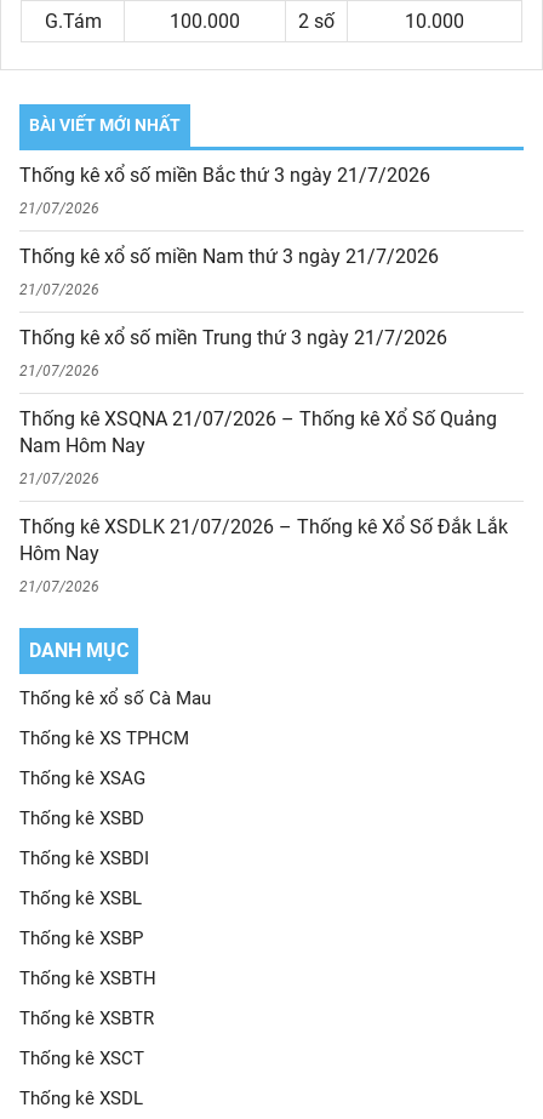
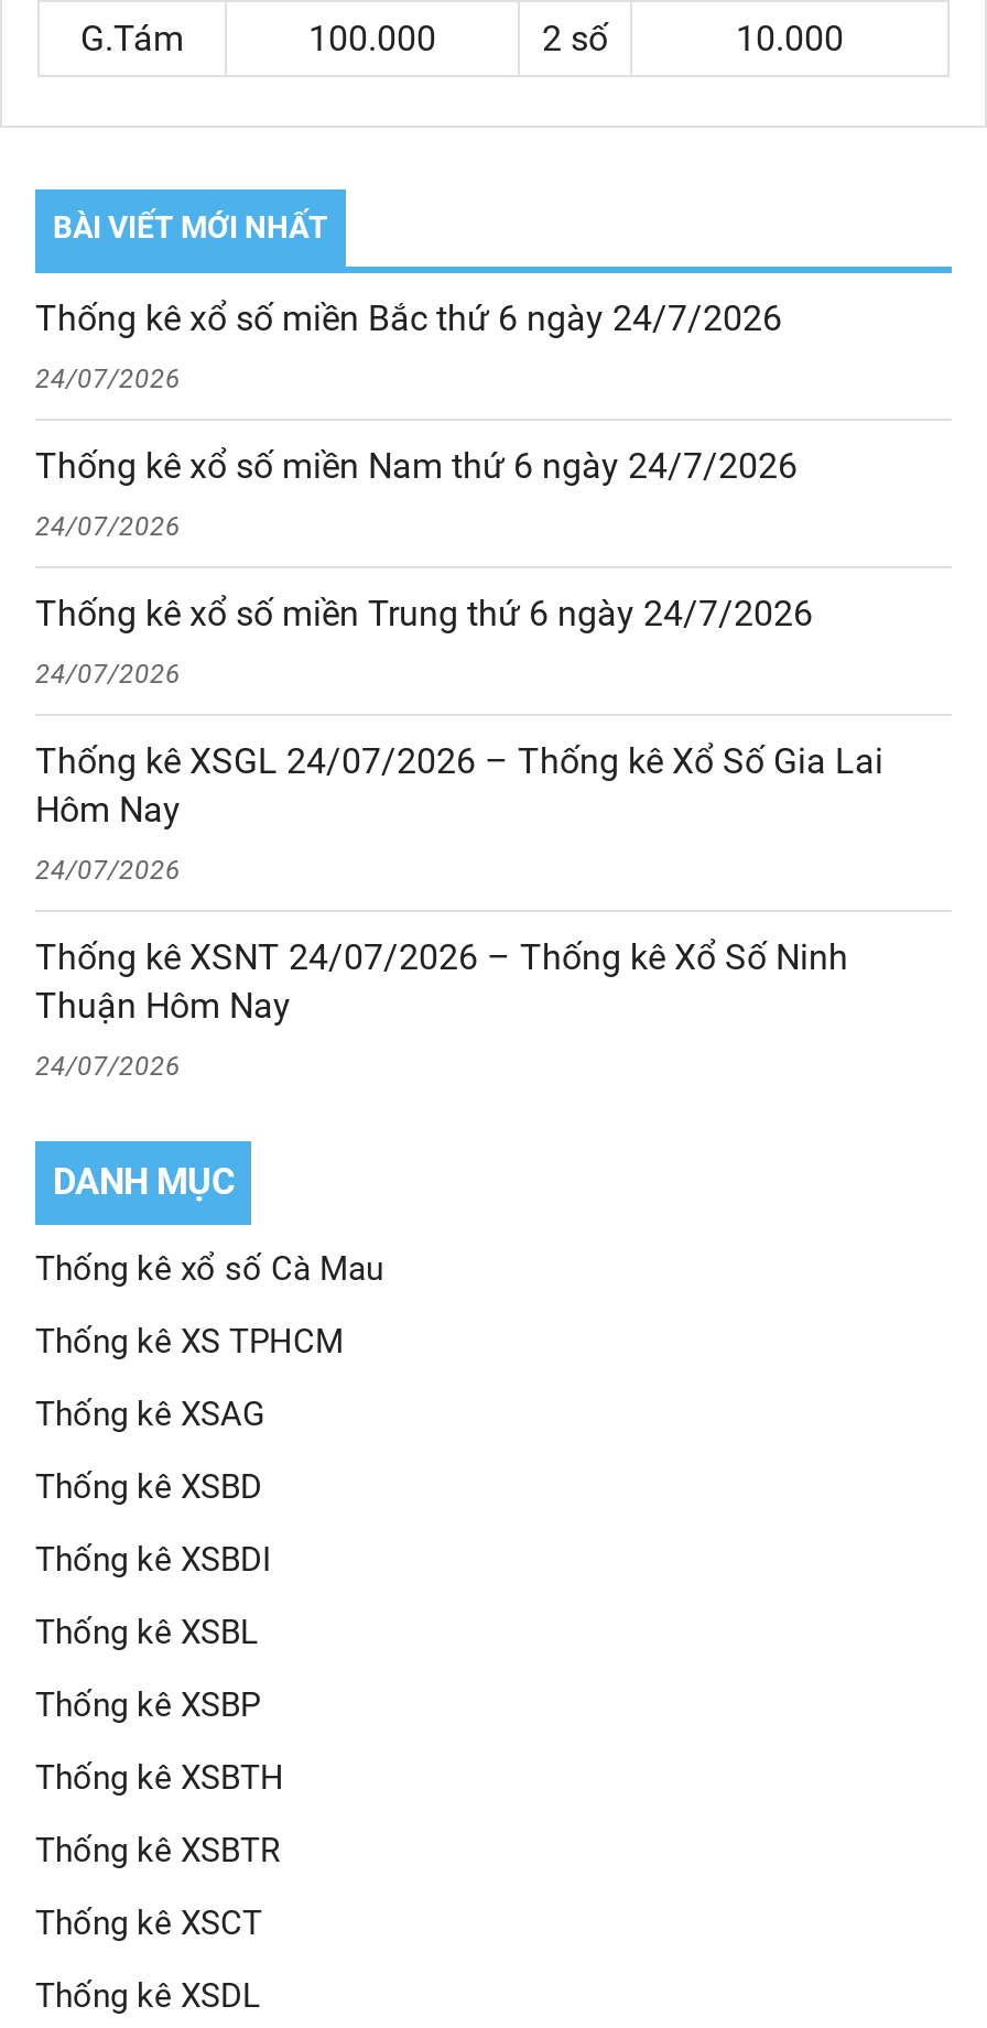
[19,164,508,538] Thống kê xổ số miền Bắc thứ 3 ngày 21/7/2026 | 21/07/2026 | Thống kê xổ số miền Nam thứ 3 ngày 21/7/2026 | 21/07/2026 | Thống kê xổ số miền Trung thứ 3 ngày 21/7/2026 | 21/07/2026 | Thống kê XSQNA 21/07/2026 – Thống kê Xổ Số Quảng | Nam Hôm Nay | 21/07/2026 | Thống kê XSDLK 21/07/2026 – Thống kê Xổ Số Đắk Lắk -> [35,297,883,782] Thống kê xổ số miền Bắc thứ 6 ngày 24/7/2026 | 24/07/2026 | Thống kê xổ số miền Nam thứ 6 ngày 24/7/2026 | 24/07/2026 | Thống kê xổ số miền Trung thứ 6 ngày 24/7/2026 | 24/07/2026 | Thống kê XSGL 24/07/2026 – Thống kê Xổ Số Gia Lai
moved [19,542,99,565] -> [35,789,181,831]: Hôm Nay
[19,578,99,595] 21/07/2026 -> [35,855,848,1082] 24/07/2026 | Thống kê XSNT 24/07/2026 – Thống kê Xổ Số Ninh | Thuận Hôm Nay | 24/07/2026

